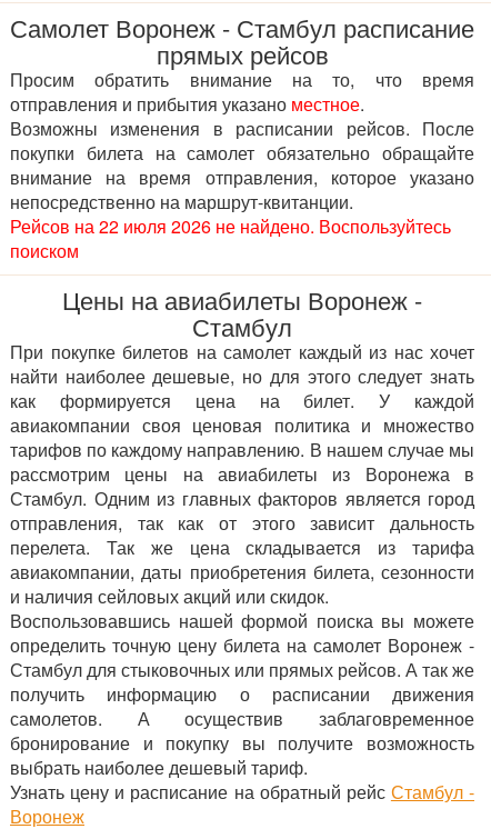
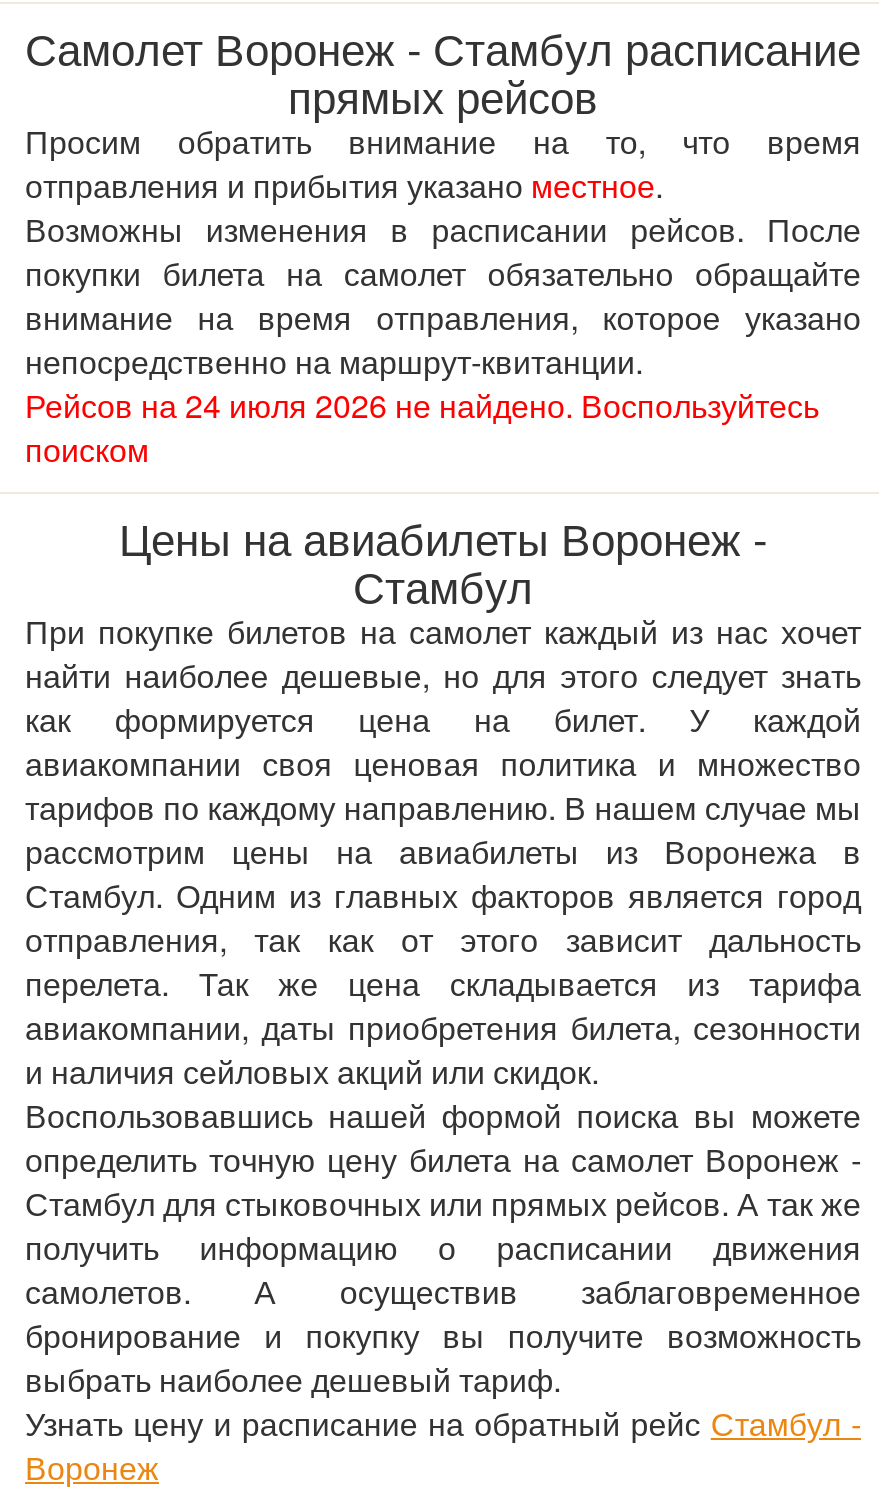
[10,213,451,239] Рейсов на 22 июля 2026 не найдено. Воспользуйтесь -> [25,382,819,428] Рейсов на 24 июля 2026 не найдено. Воспользуйтесь

